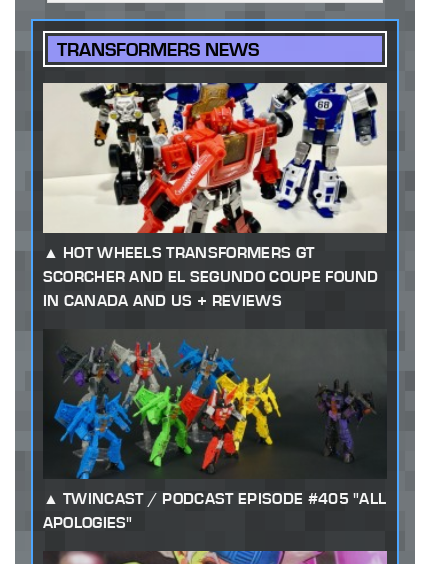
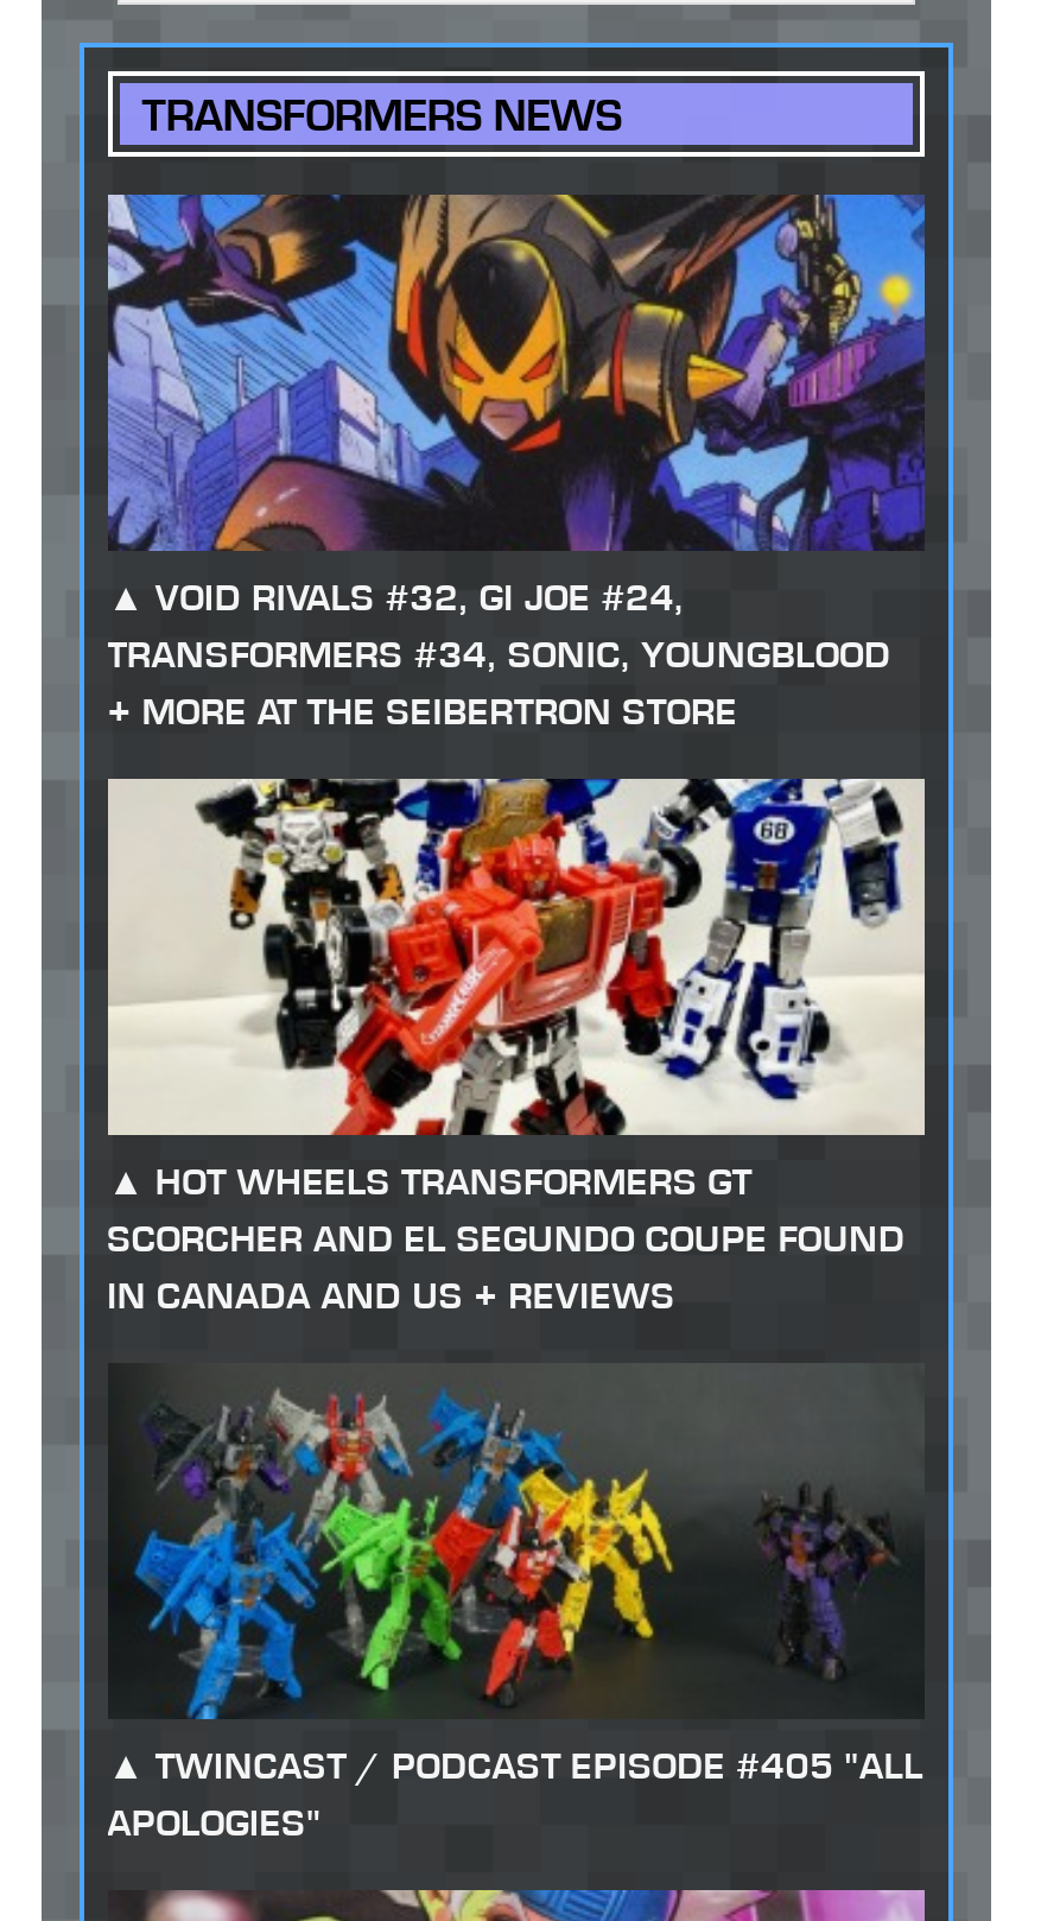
none -> [106,192,927,735] [image] | VOID RIVALS #32, GI JOE #24, | TRANSFORMERS #34, SONIC, YOUNGBLOOD | + MORE AT THE SEIBERTRON STORE

